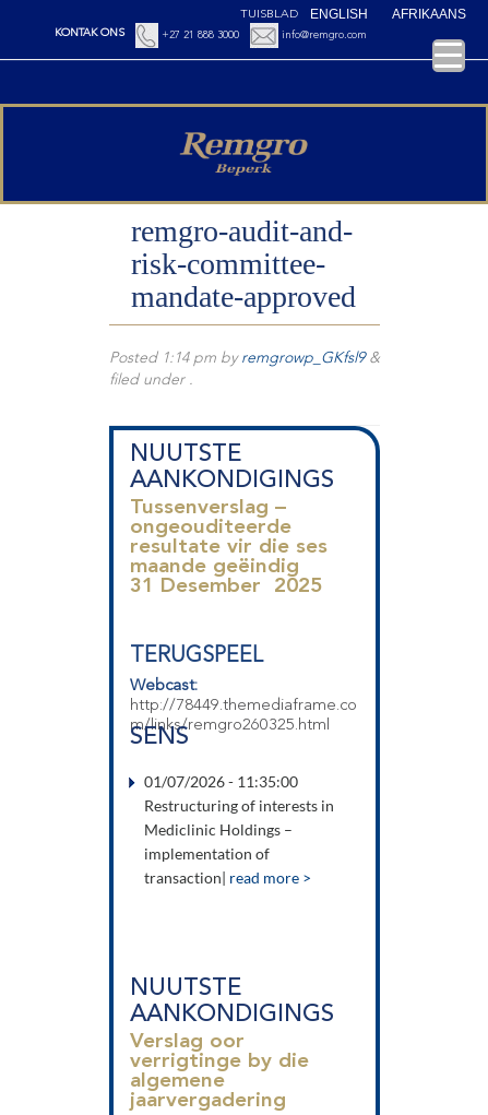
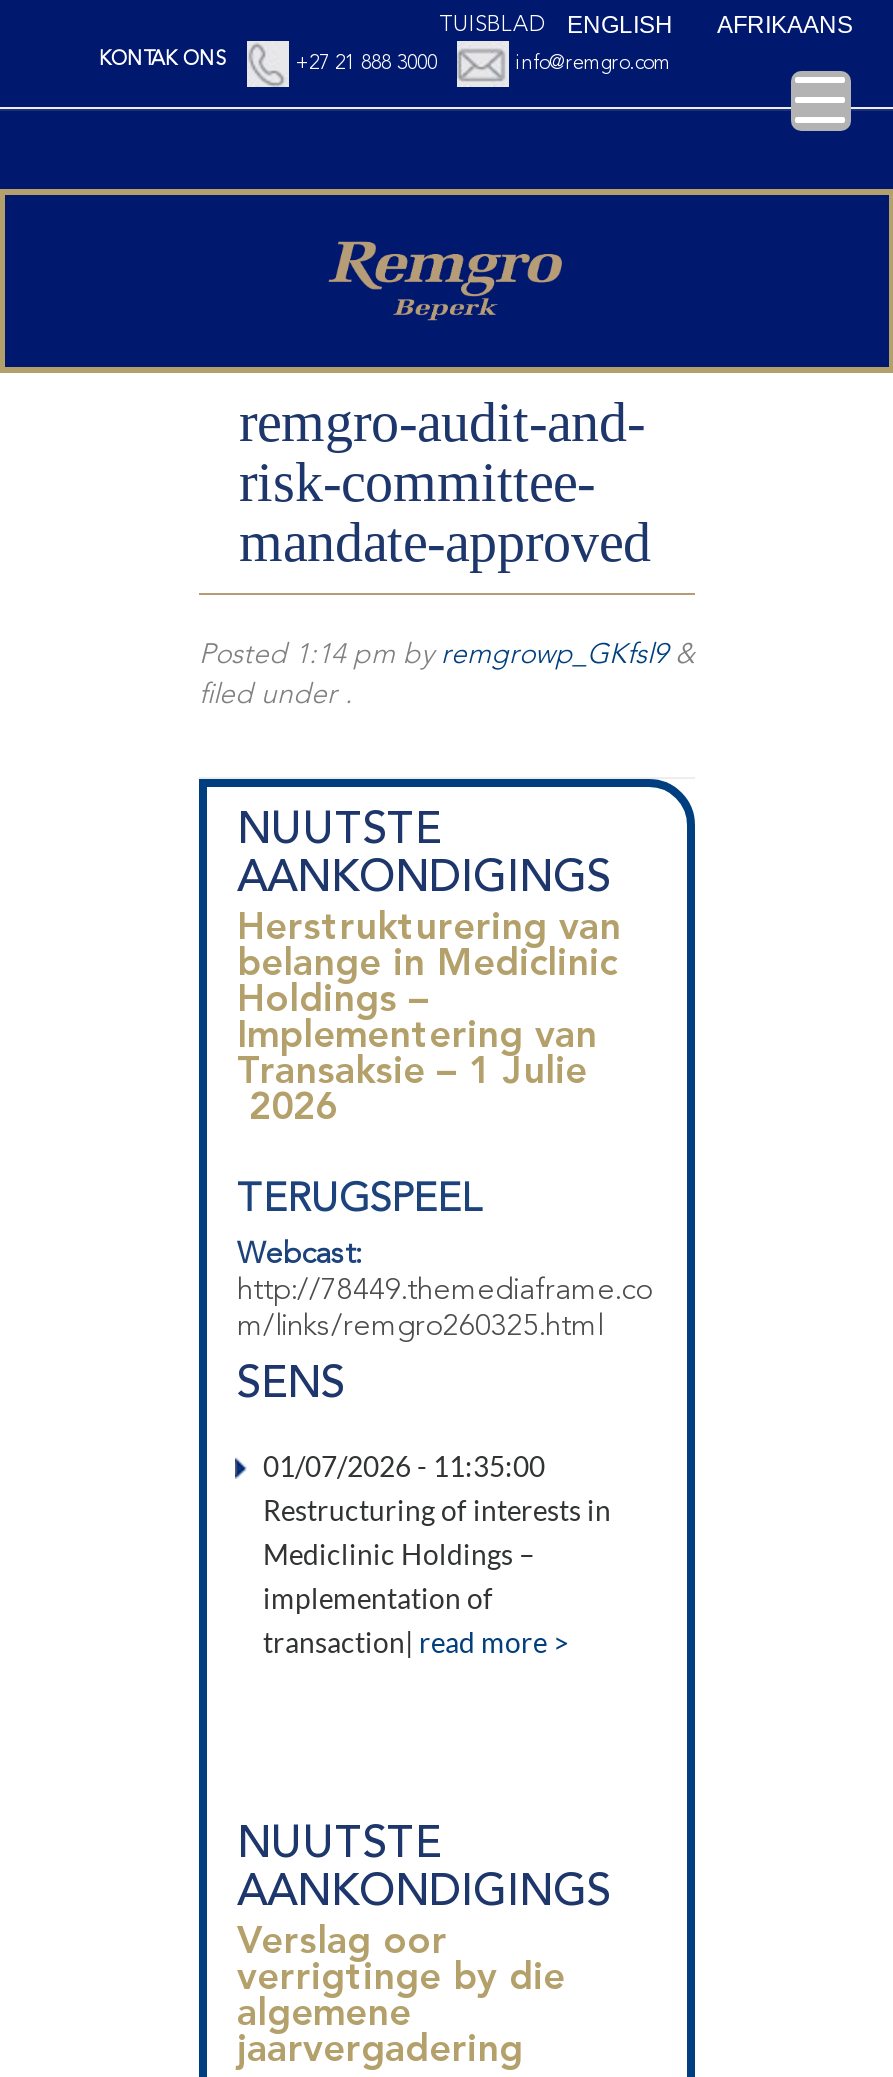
[130,498,328,597] Tussenverslag – | ongeouditeerde | resultate vir die ses | maande geëindig | 31 Desember 2025 -> [237,911,621,1129] Herstrukturering van | belange in Mediclinic | Holdings – | Implementering van | Transaksie – 1 Julie | 2026

